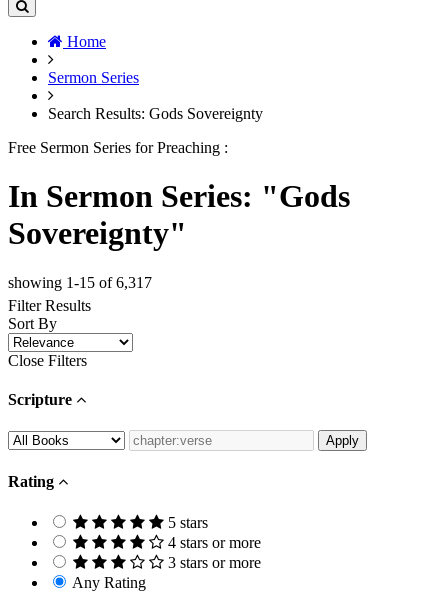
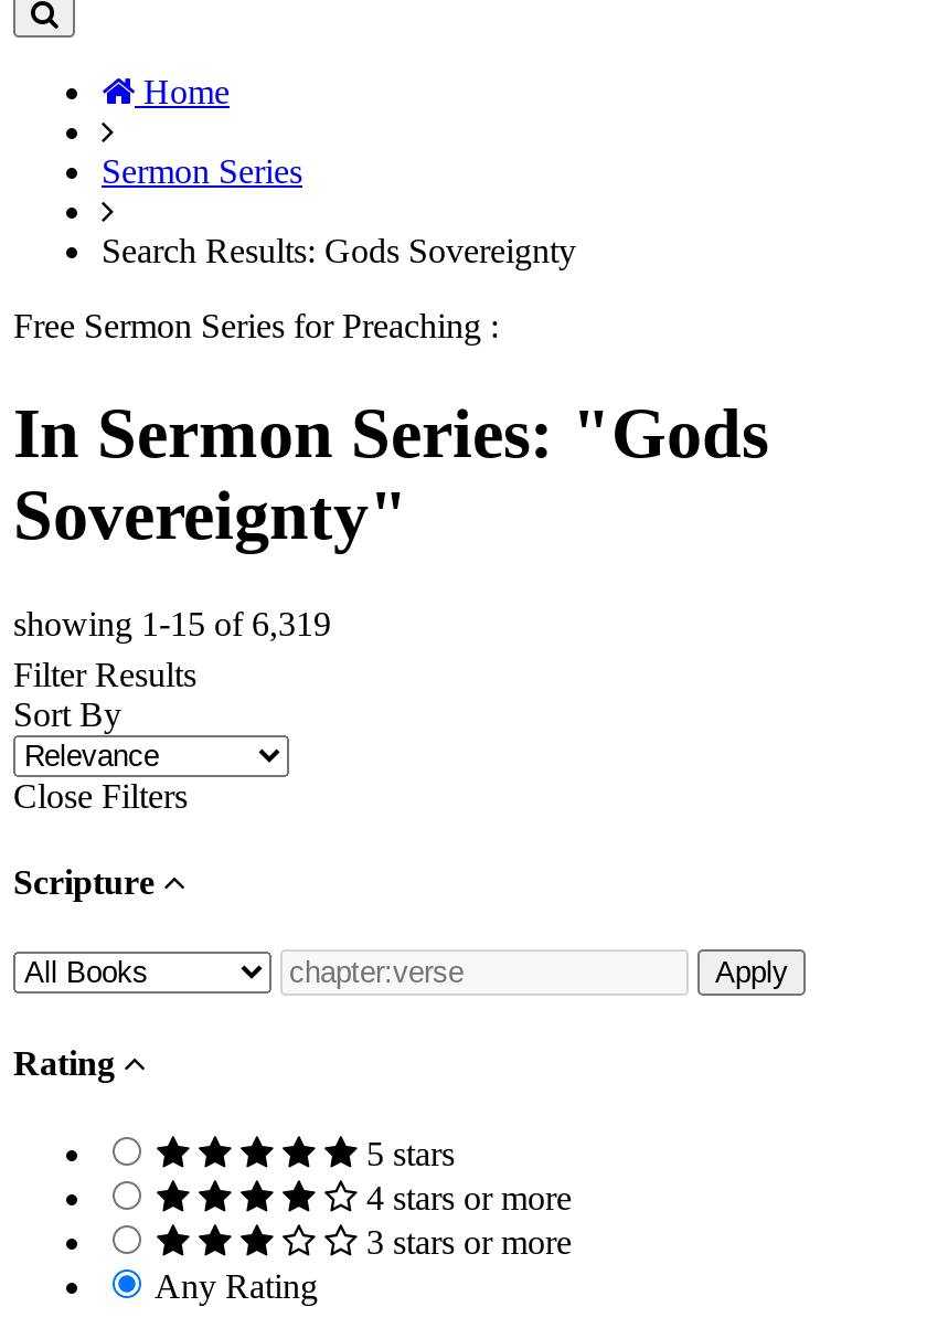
[8,274,152,291] showing 1-15 of 6,317 -> [13,605,331,642] showing 1-15 of 6,319

